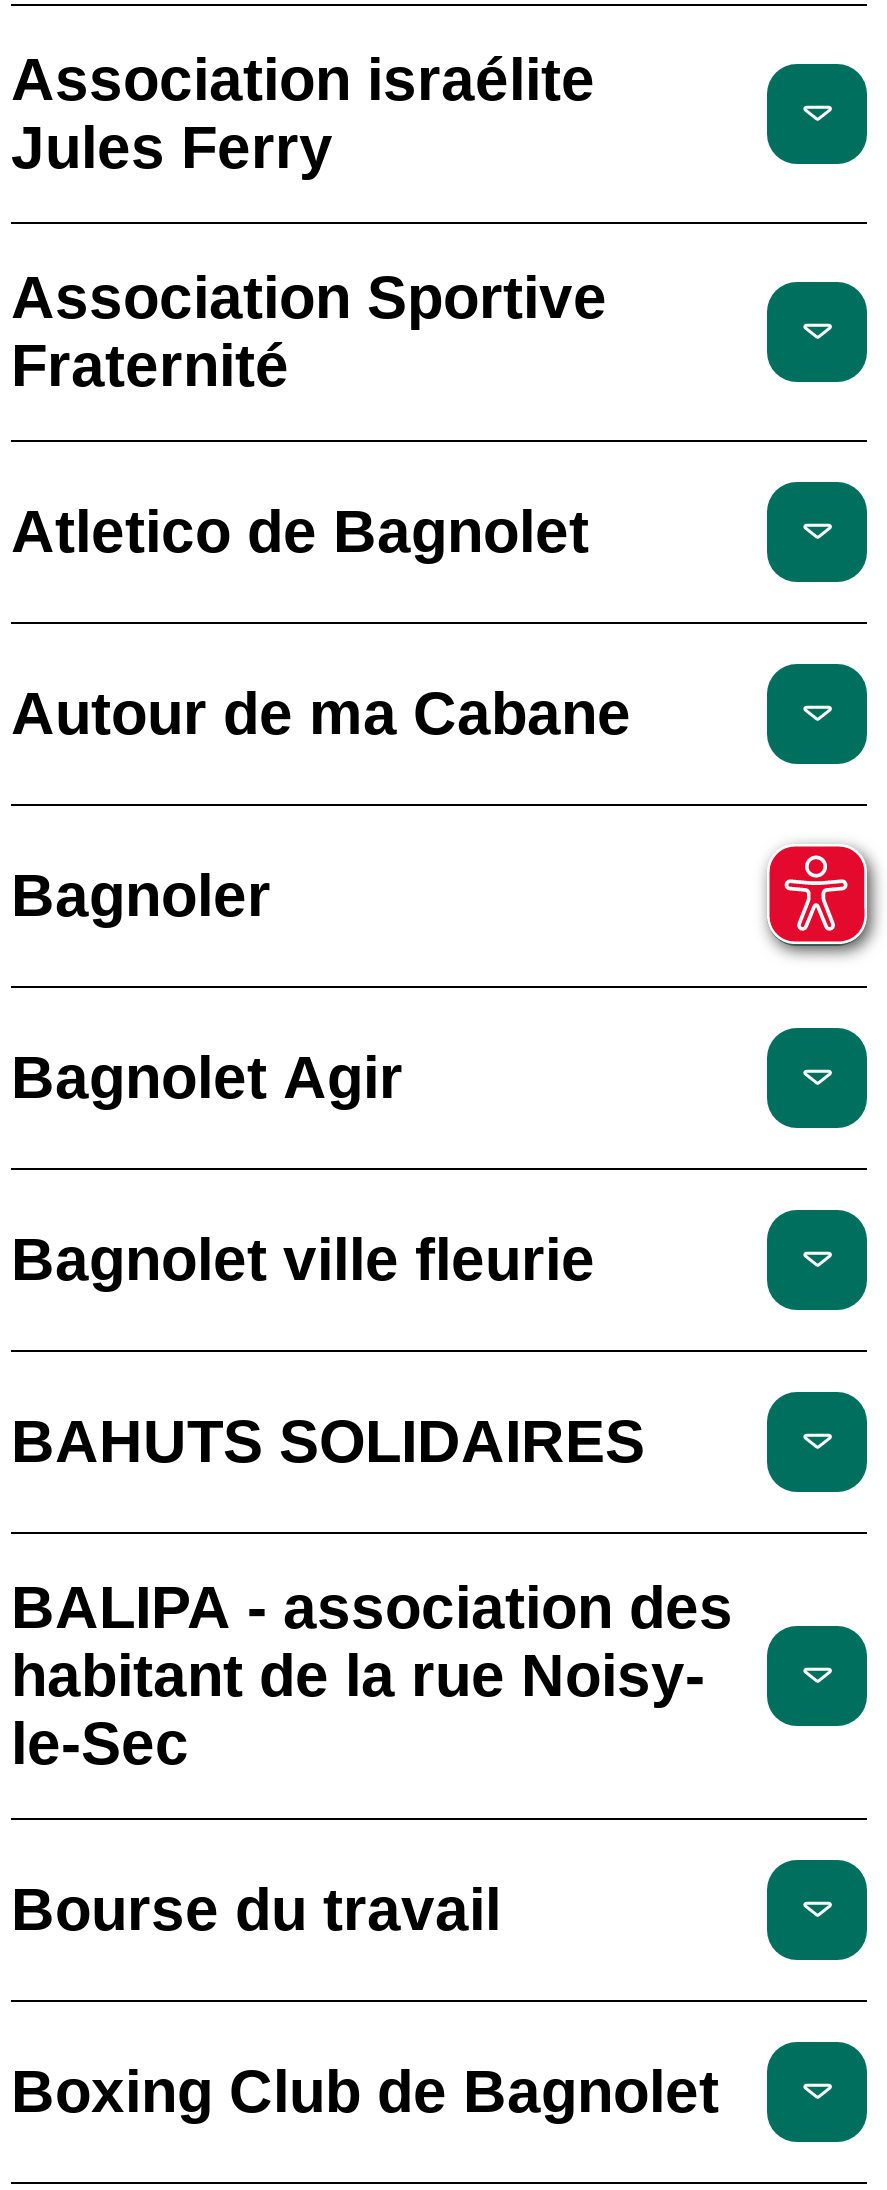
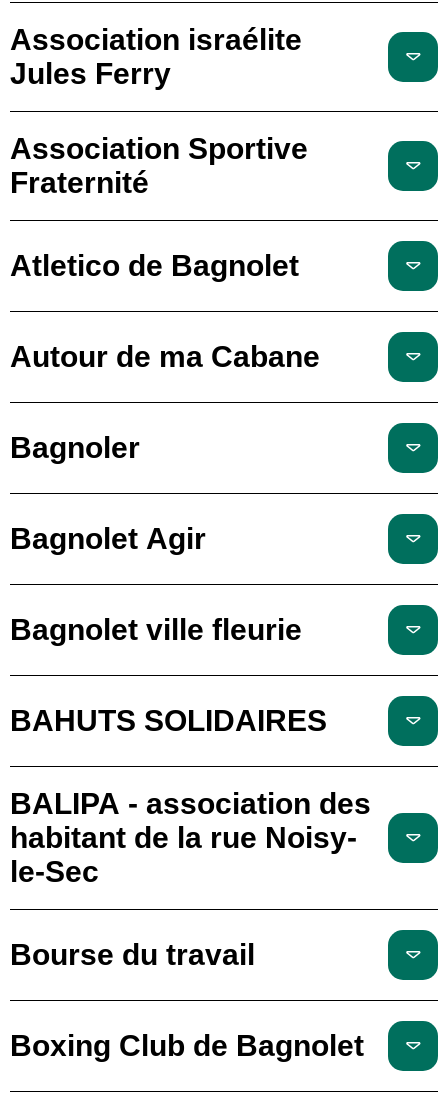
[767,844,879,958] [image] -> [387,422,443,478] [image]

